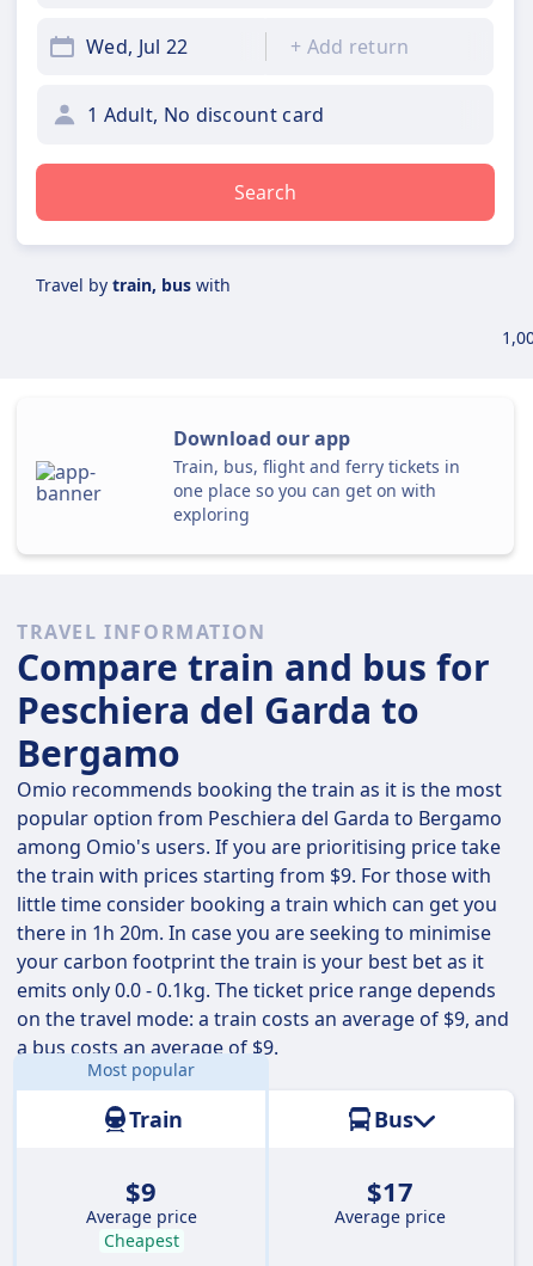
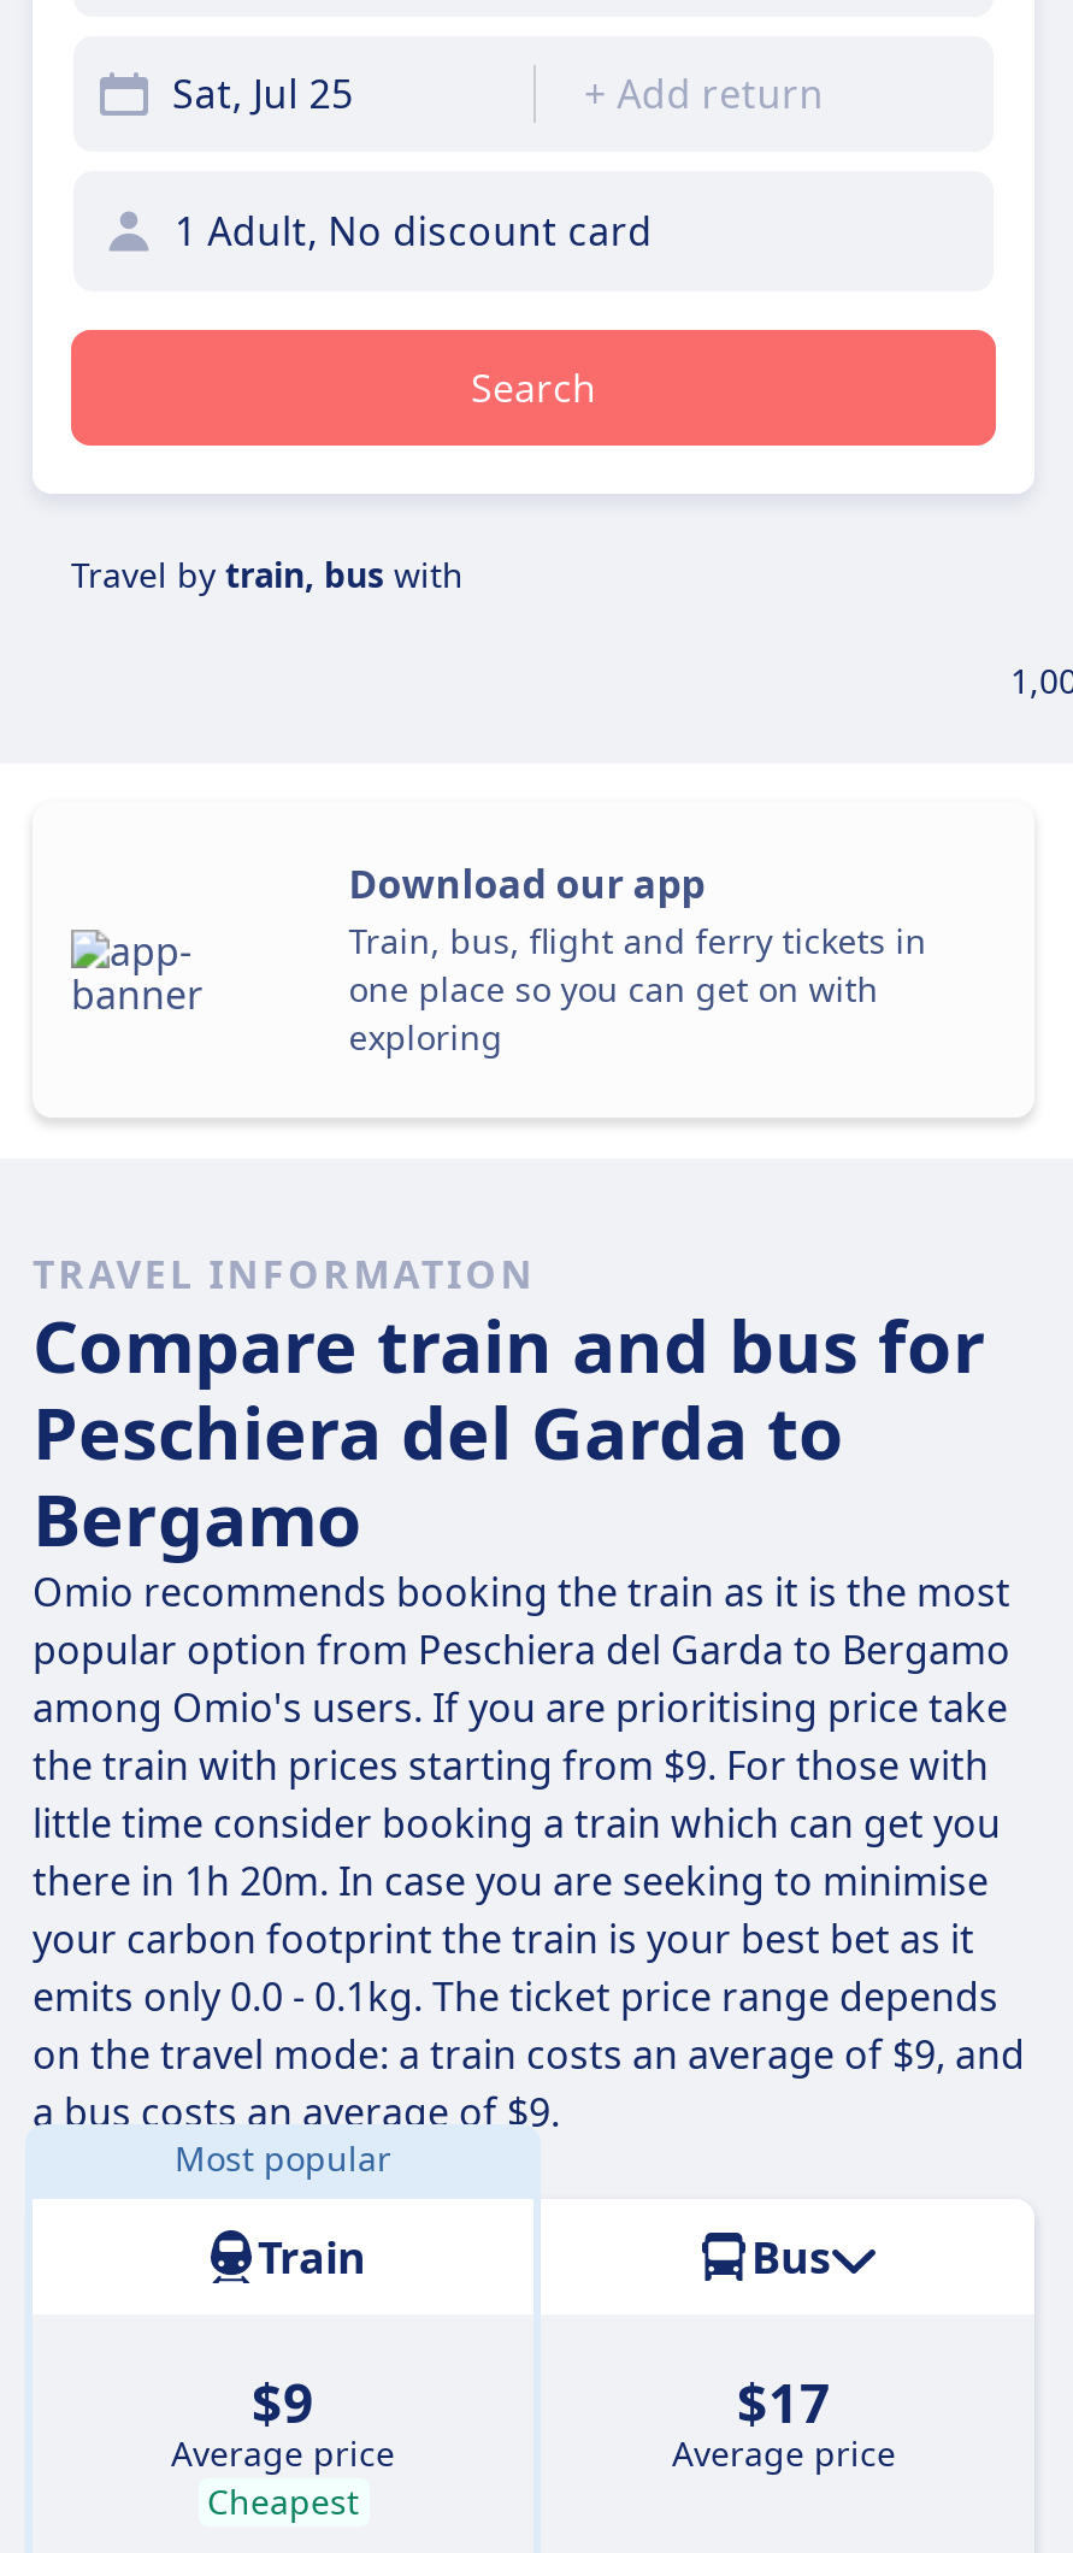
[86,33,188,60] Wed, Jul 22 -> [172,67,354,120] Sat, Jul 25

